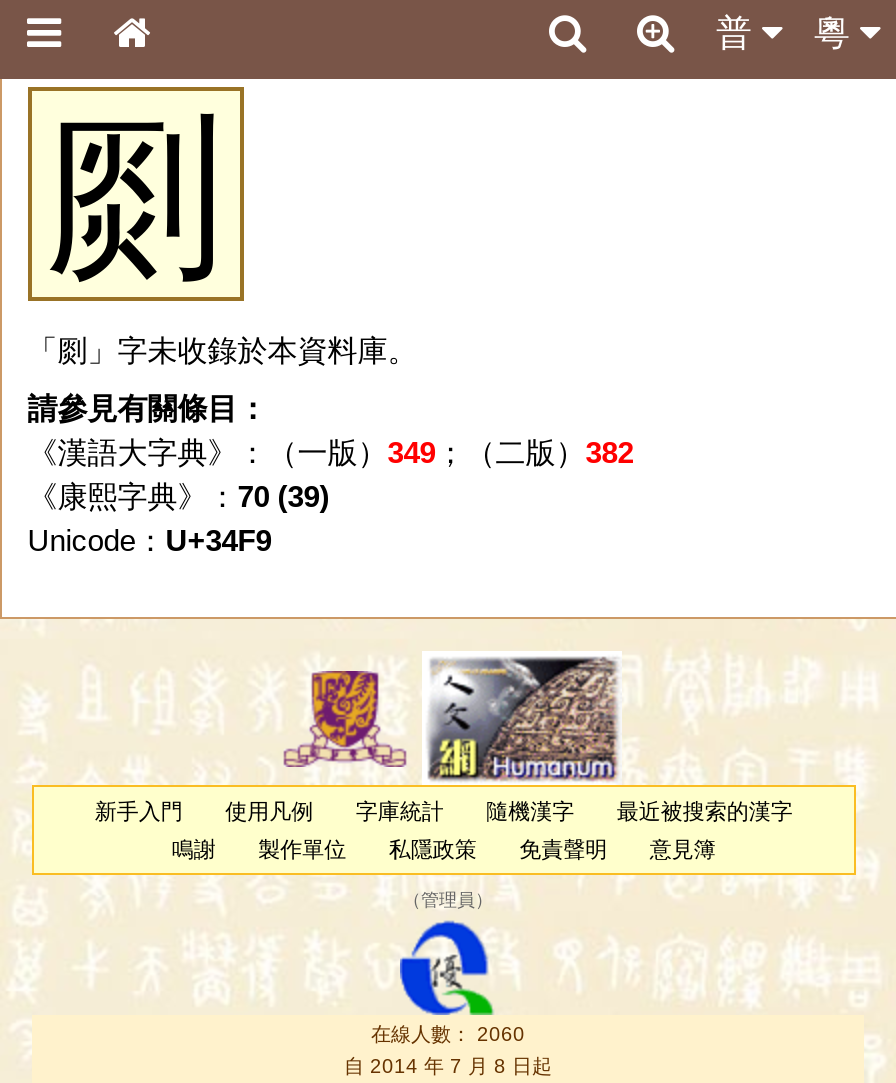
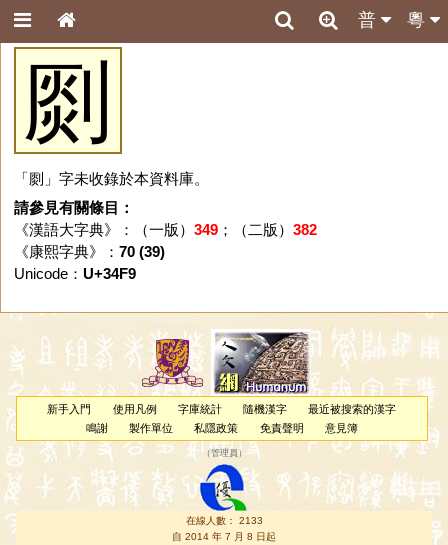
[371,1022,525,1044] 在線人數： 2060 -> [185,515,262,526] 在線人數： 2133

